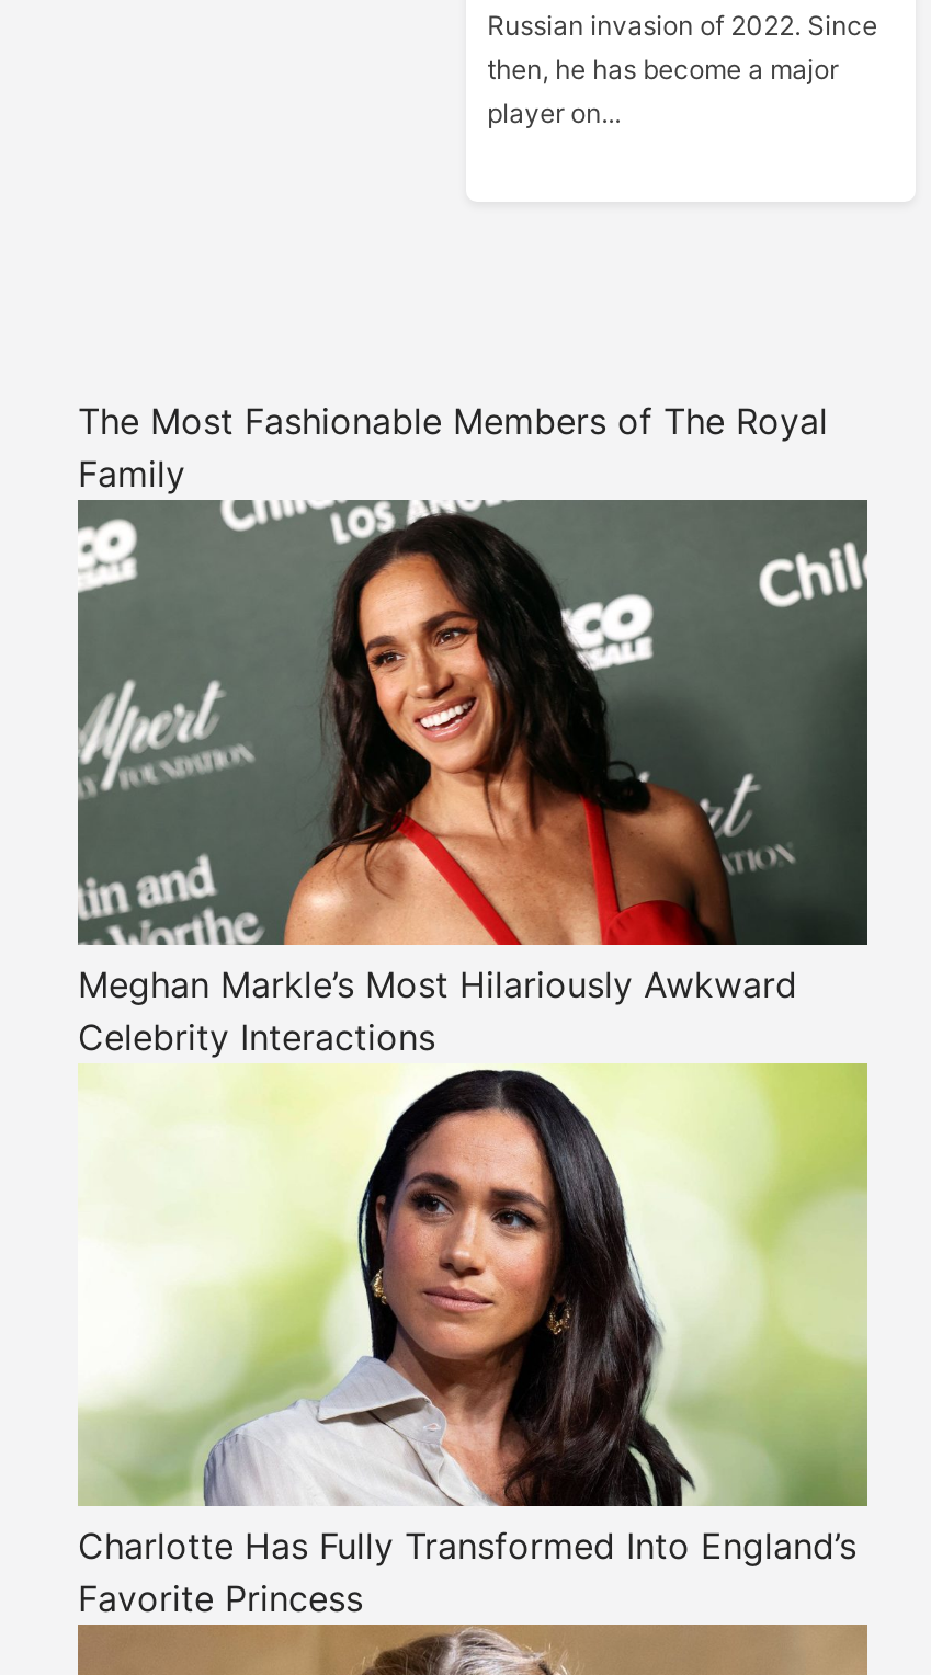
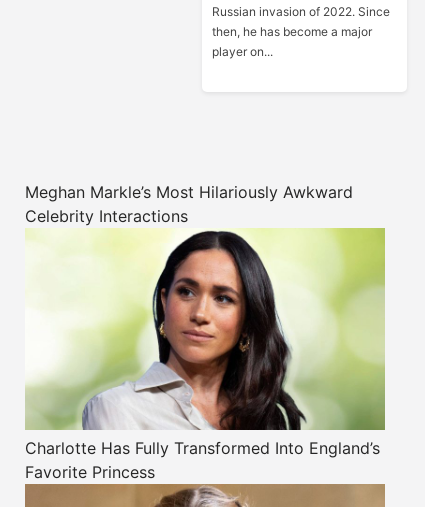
[78,399,828,495] The Most Fashionable Members of The Royal | Family -> none
[76,498,870,947] [image] -> none

